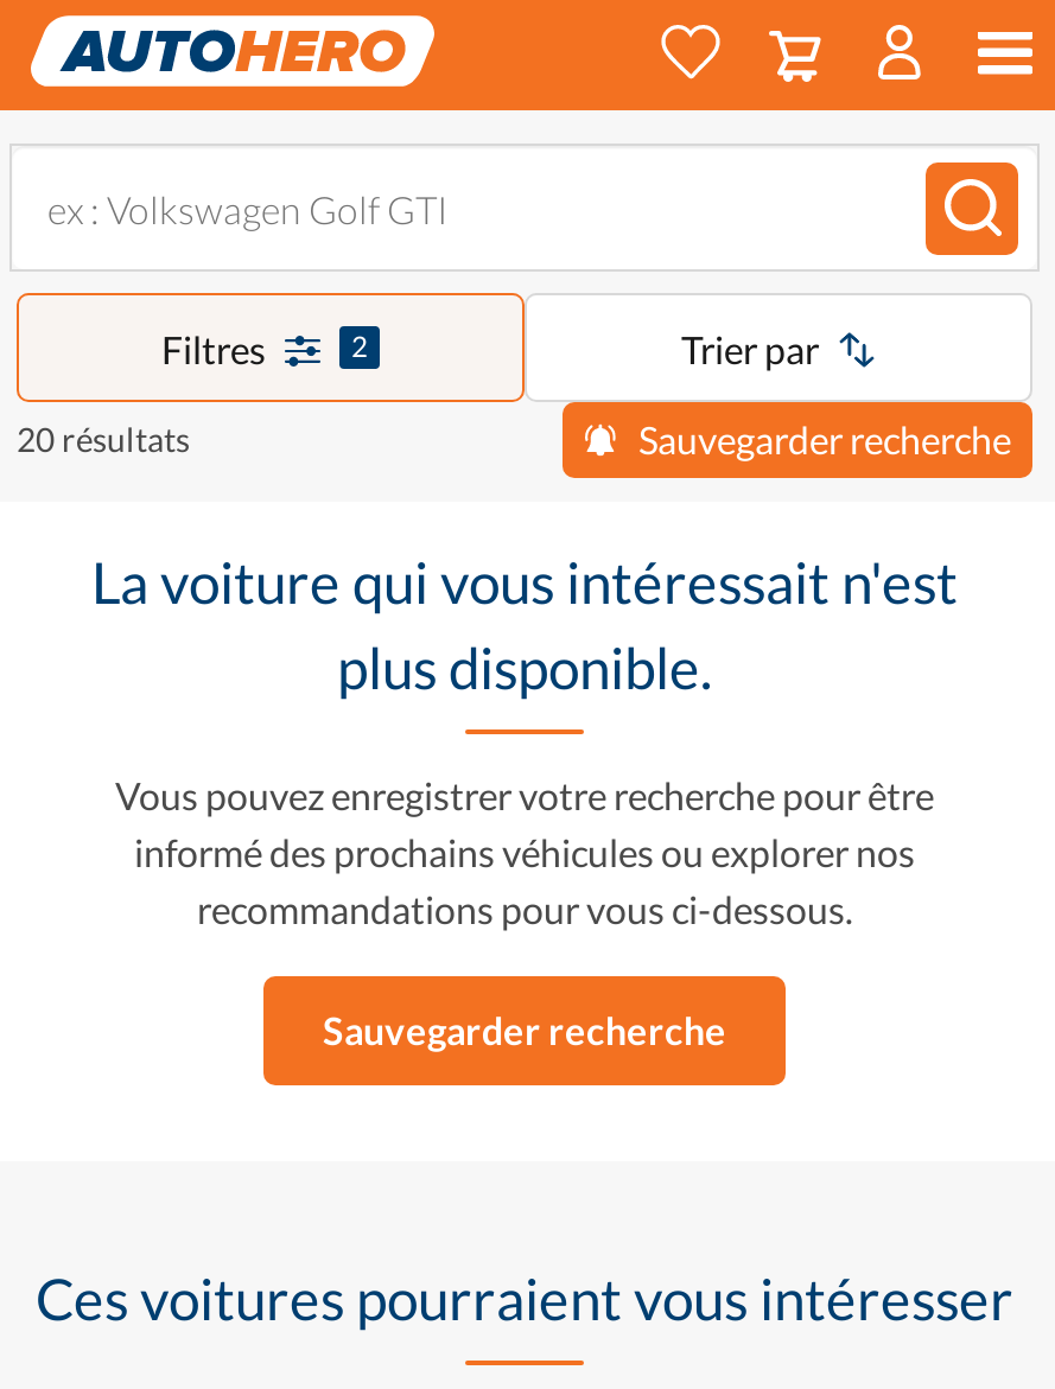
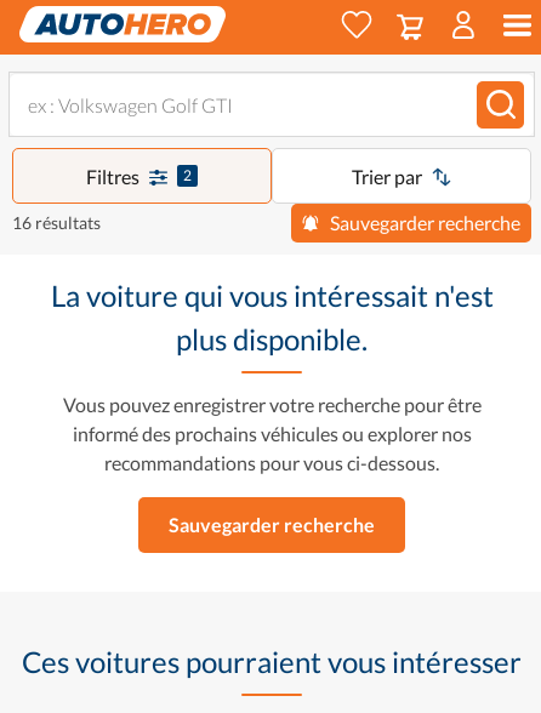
[17,419,190,459] 20 résultats -> [12,212,101,233] 16 résultats

